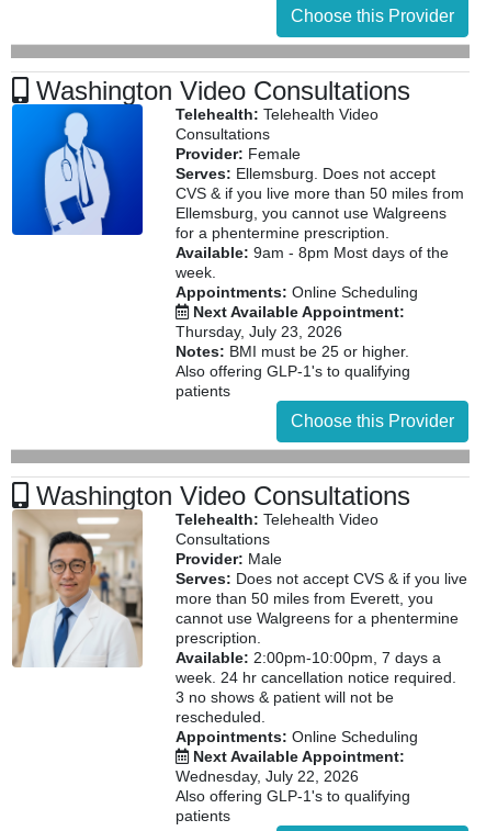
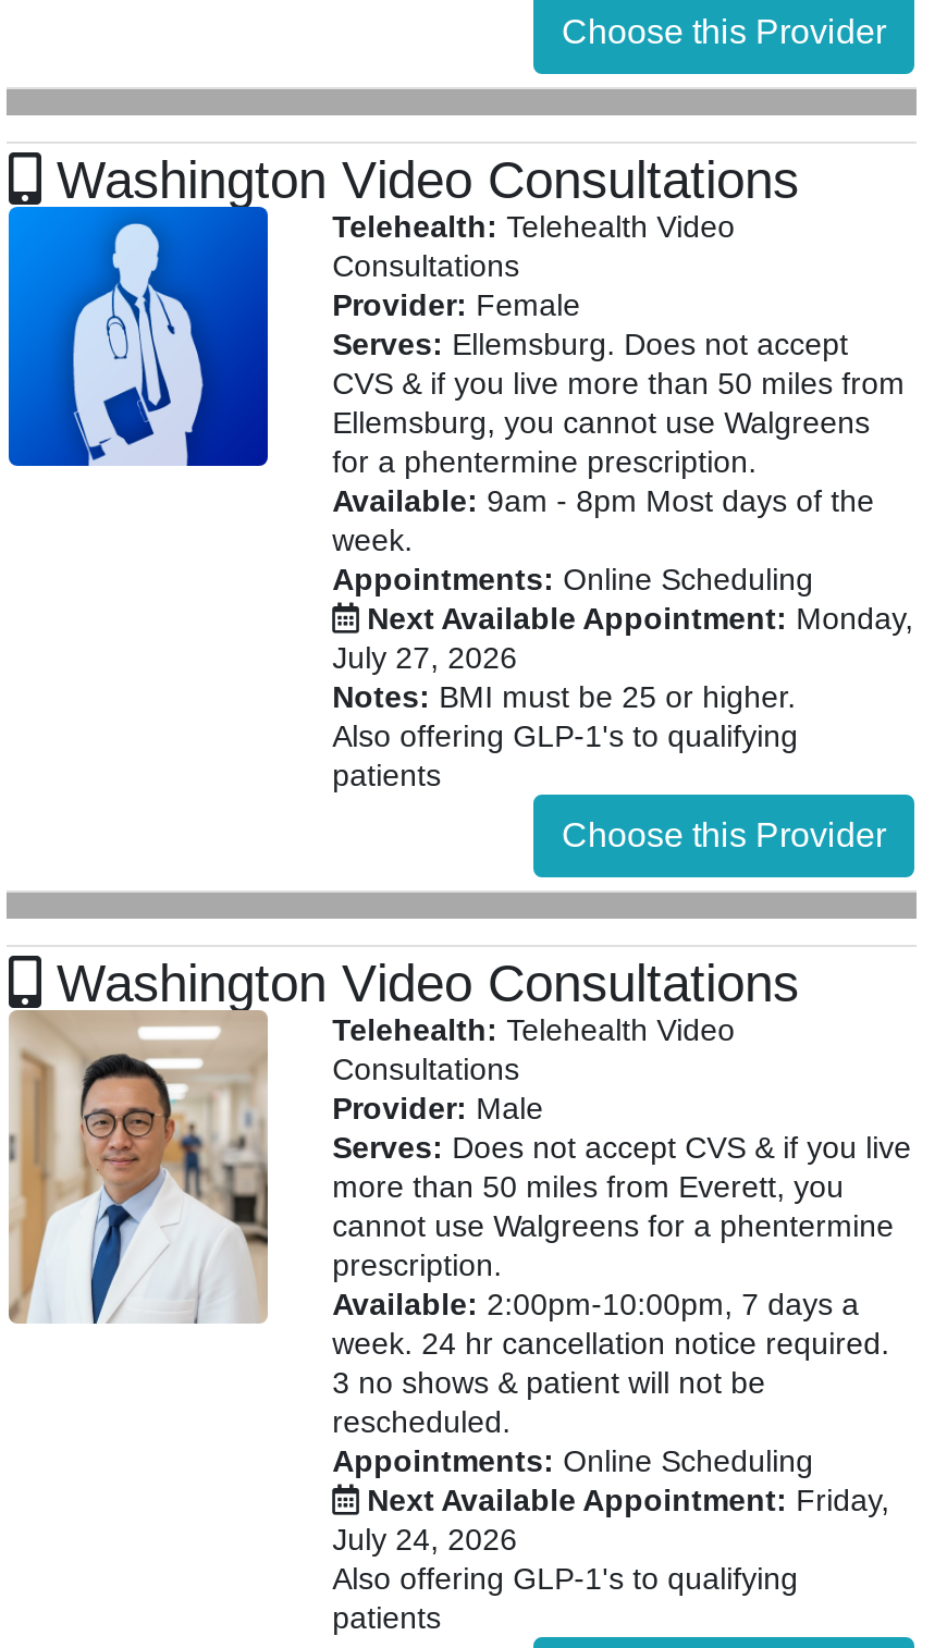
[175,303,404,340] Next Available Appointment: | Thursday, July 23, 2026 -> [332,601,914,675] Next Available Appointment: Monday, | July 27, 2026
[175,748,404,785] Next Available Appointment: | Wednesday, July 22, 2026 -> [332,1483,890,1557] Next Available Appointment: Friday, | July 24, 2026

